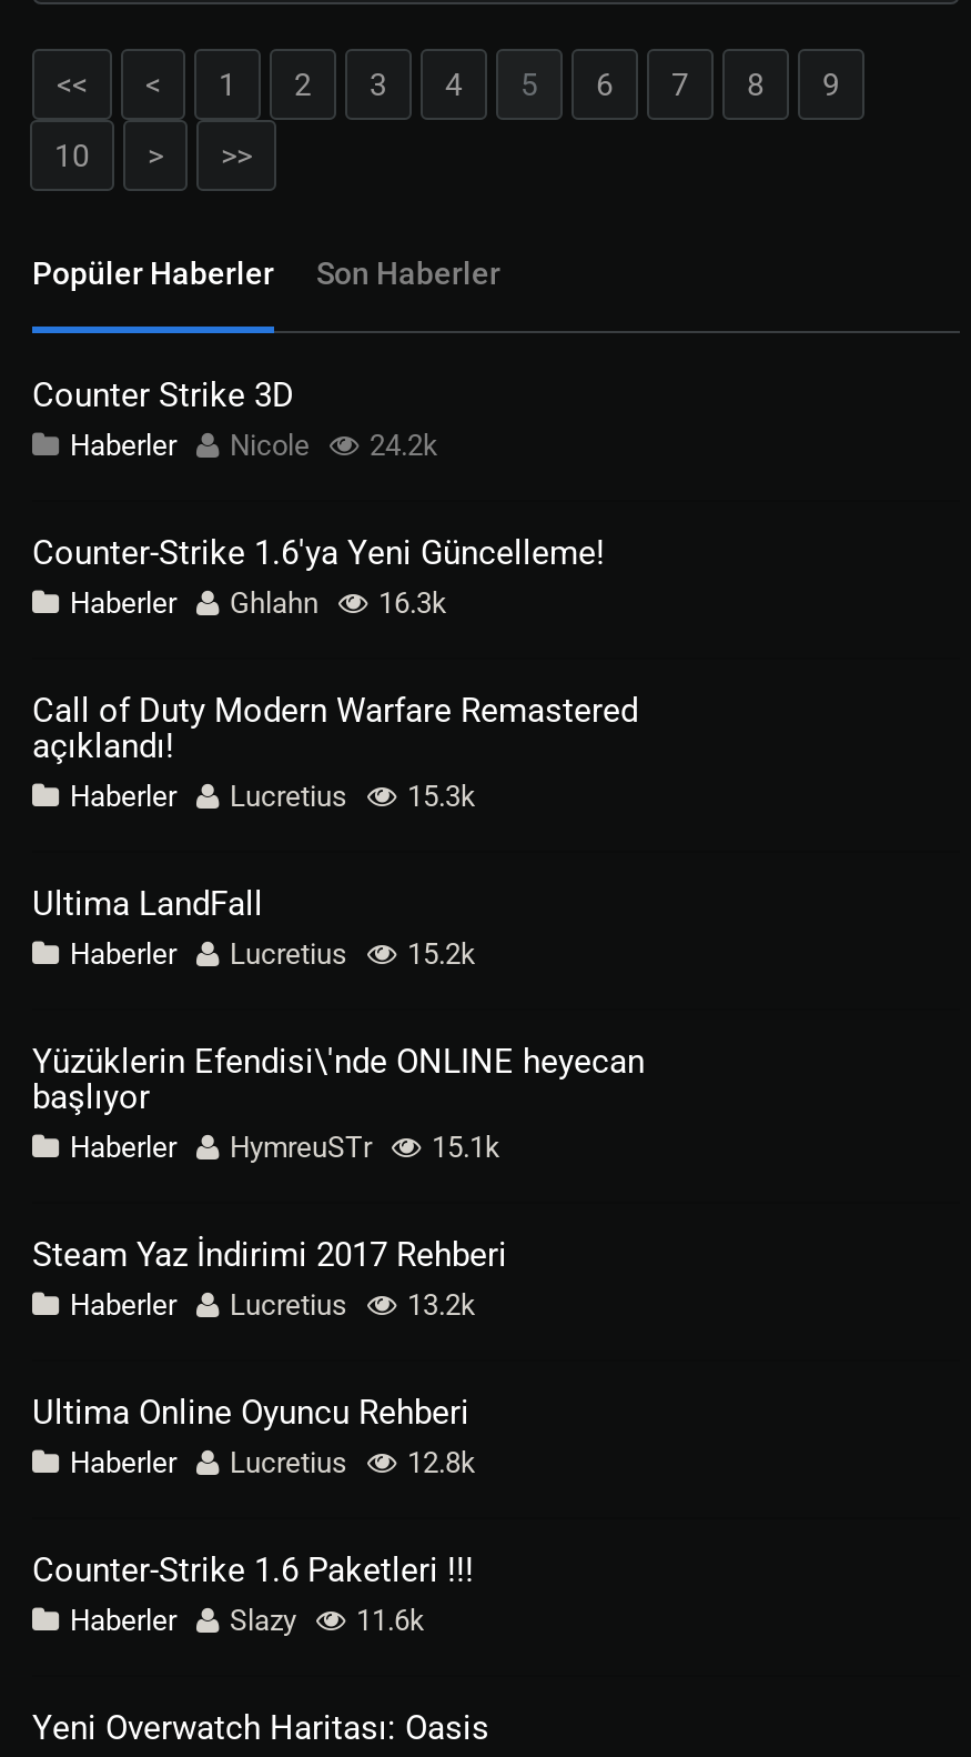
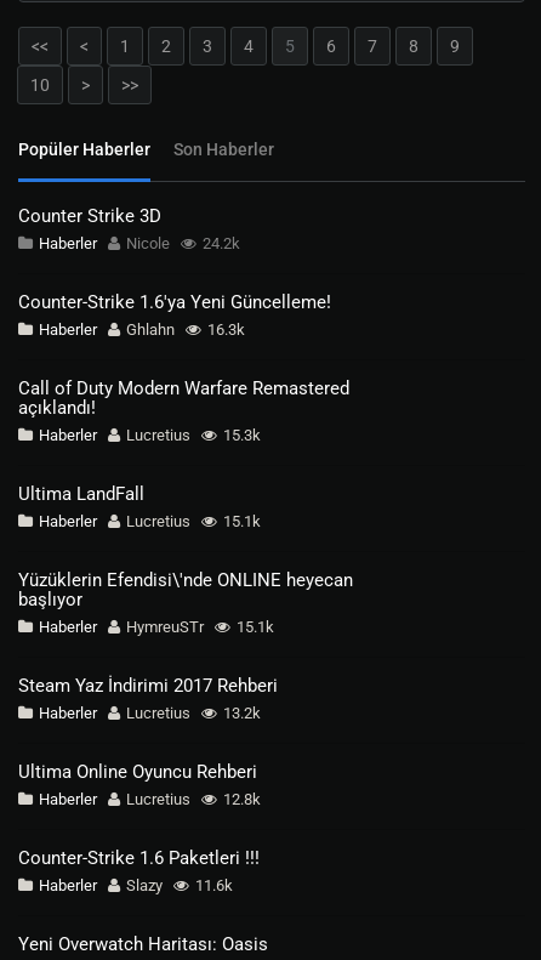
[70,937,476,971] Haberler Lucretius 15.2k -> [39,512,261,530] Haberler Lucretius 15.1k

